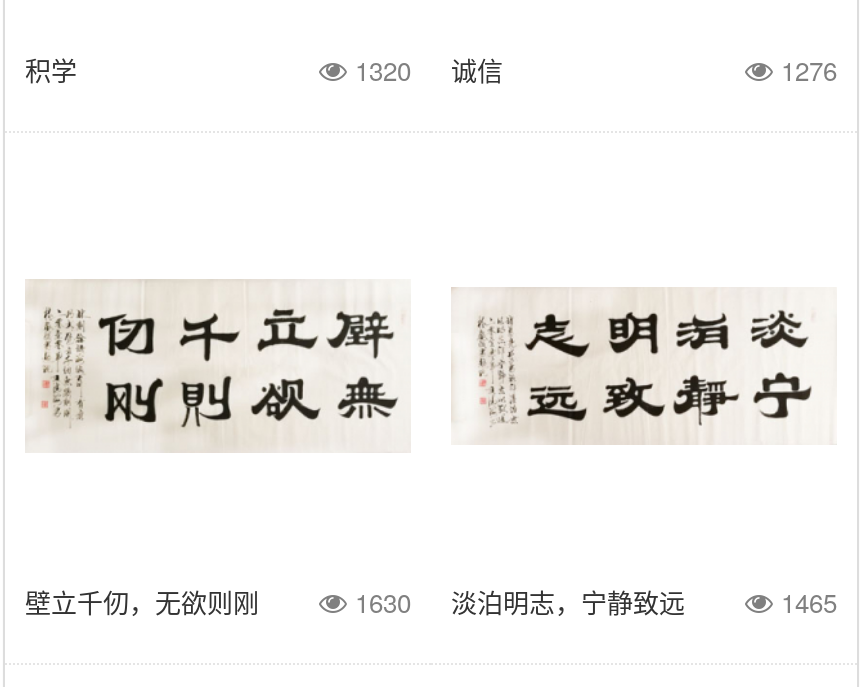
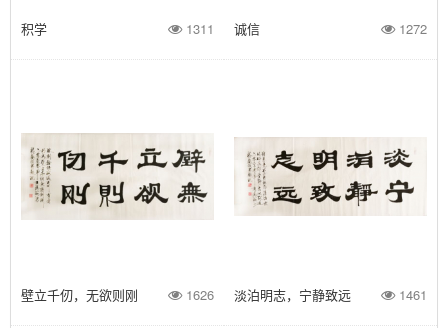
[347,51,503,89] 1320 诚信 -> [182,19,260,38] 1311 诚信
[773,51,837,89] 1276 -> [395,19,427,38] 1272
[347,583,685,621] 1630 淡泊明志，宁静致远 -> [182,285,351,304] 1626 淡泊明志，宁静致远
[773,583,837,621] 1465 -> [395,285,427,304] 1461

